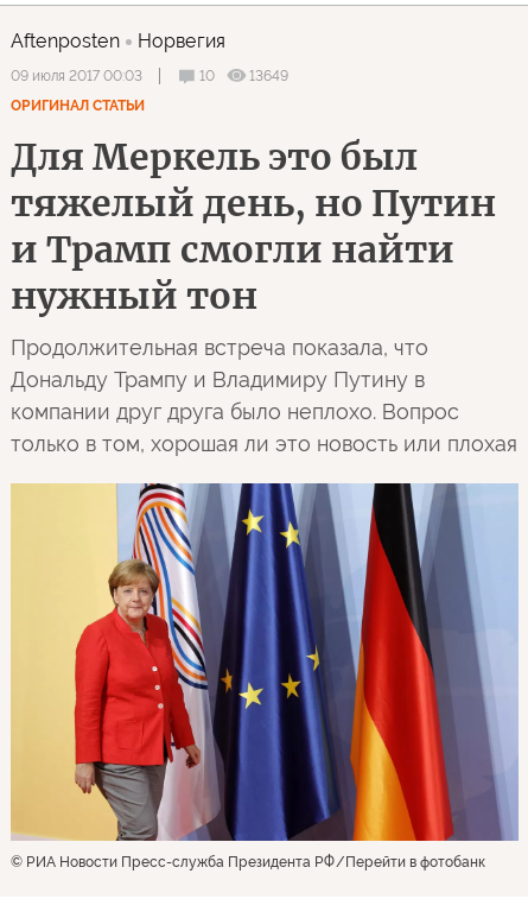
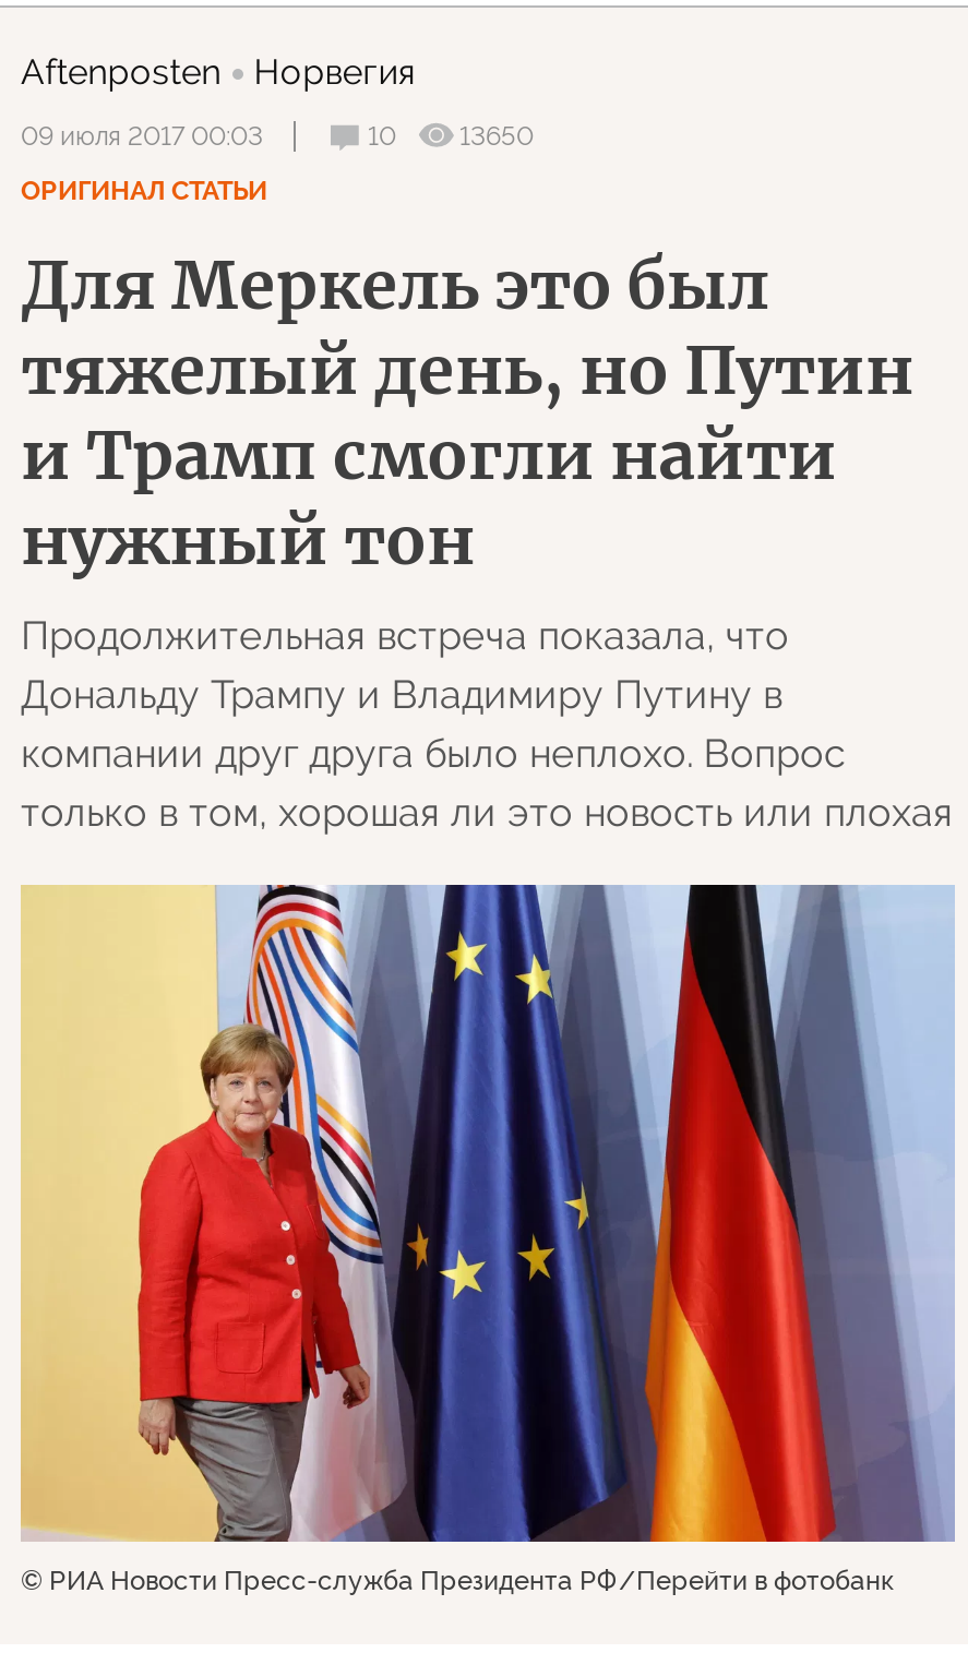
[249,67,288,84] 13649 -> [459,120,534,151] 13650

